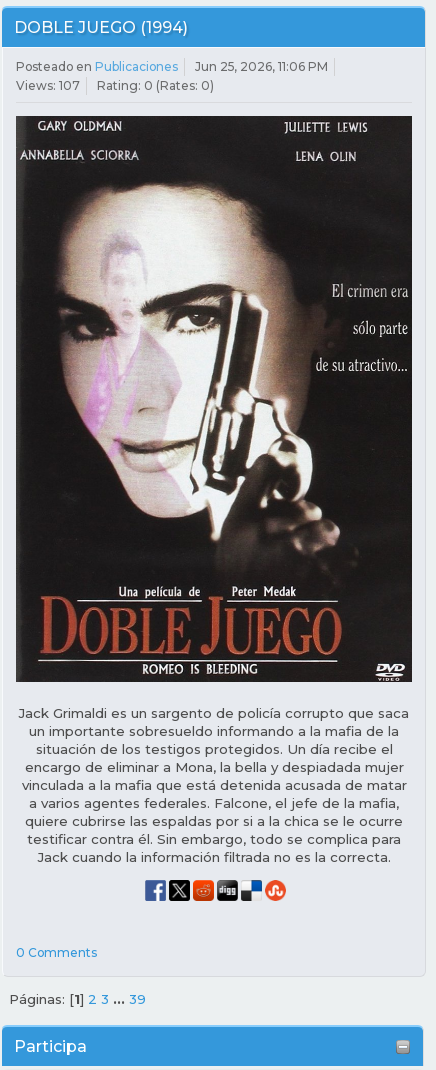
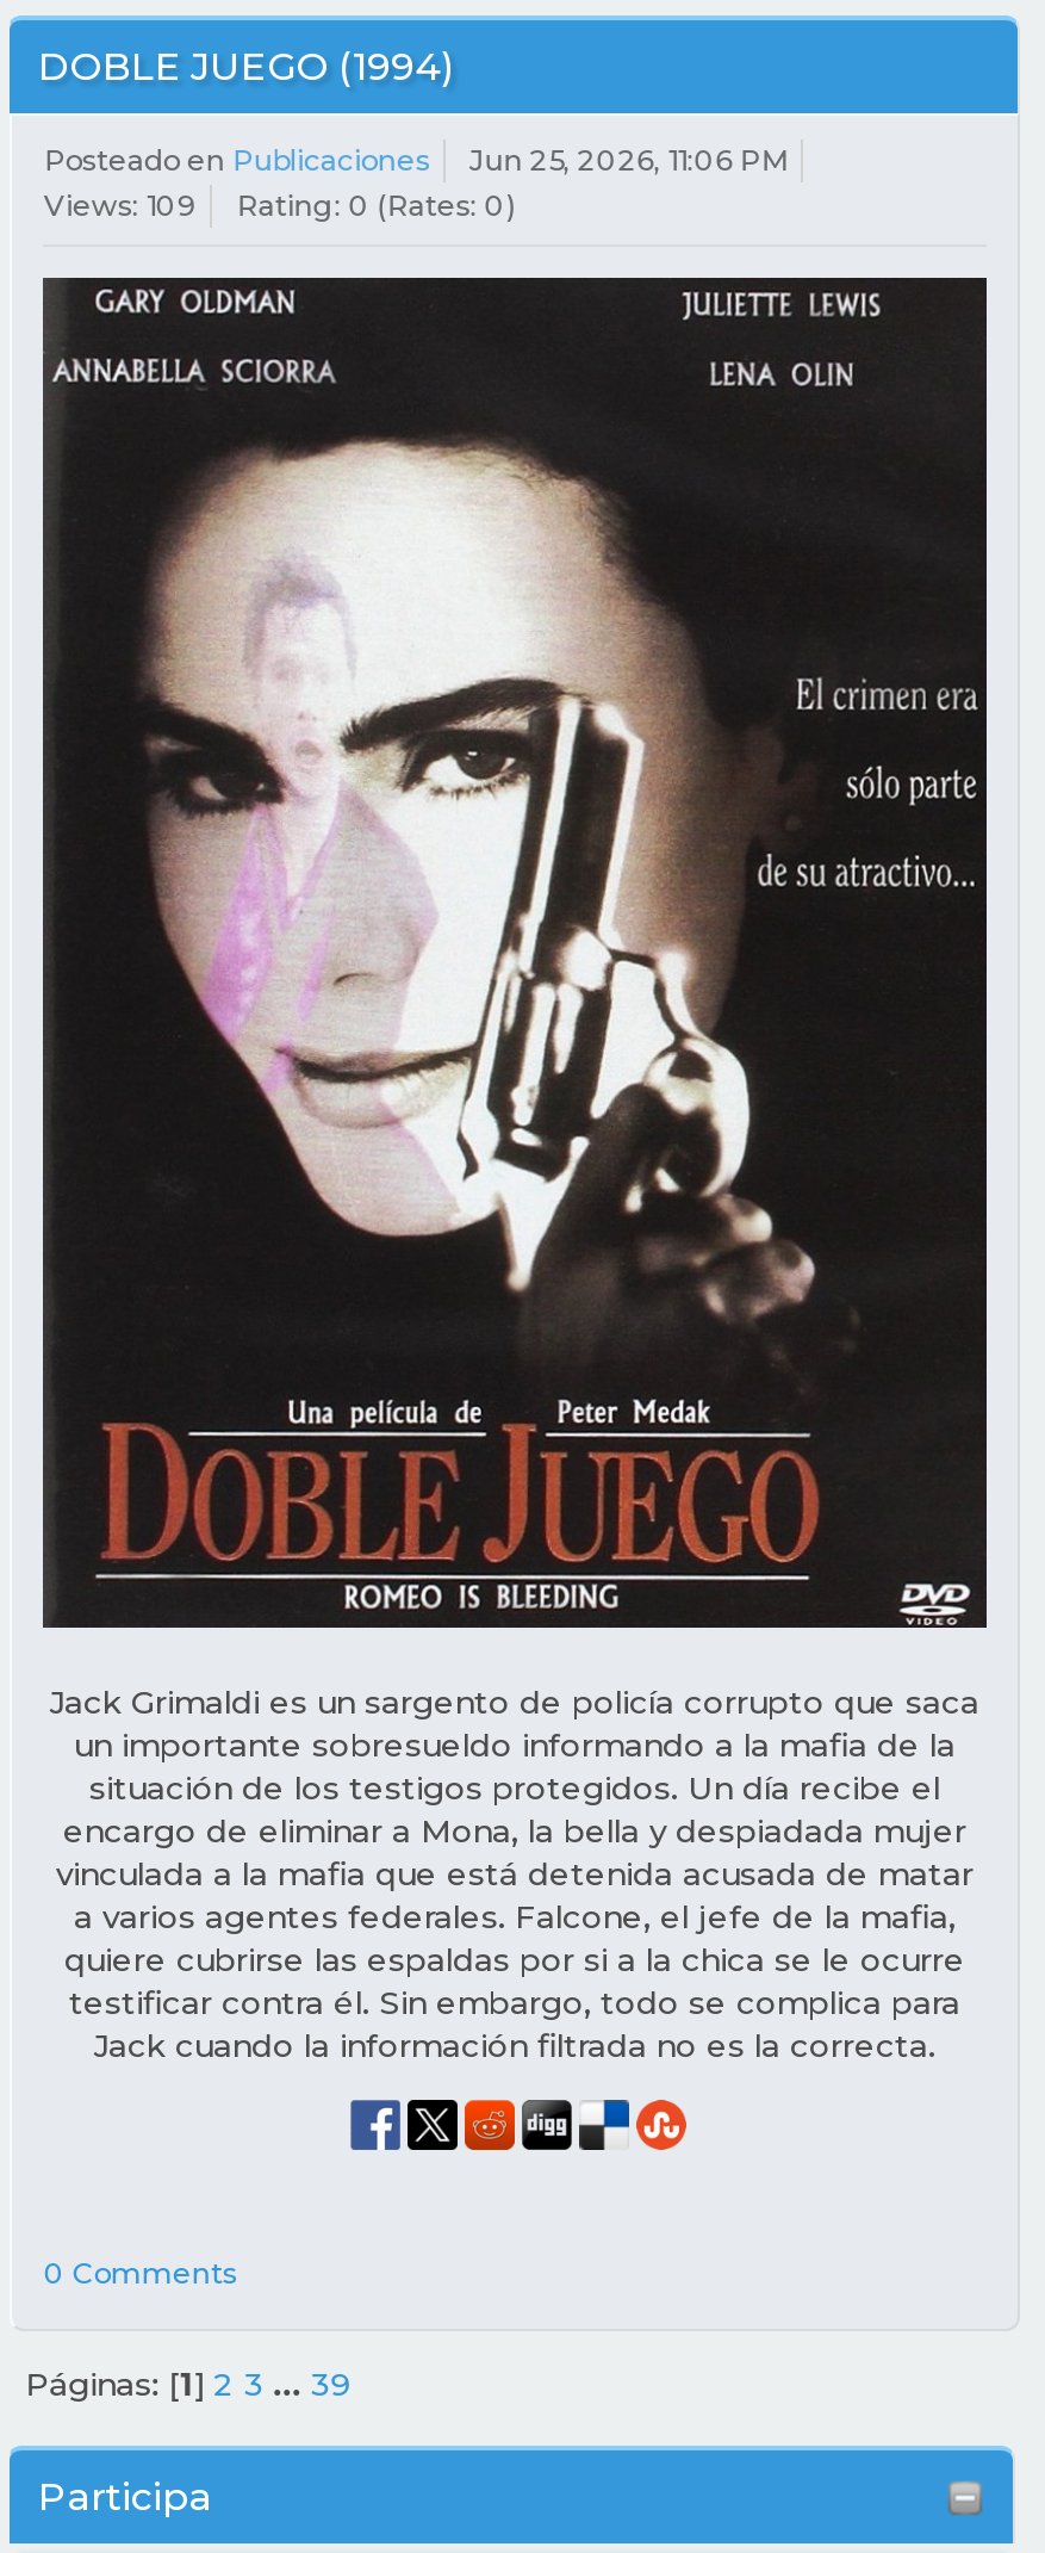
[16,78,80,93] Views: 107 -> [44,188,196,223] Views: 109

